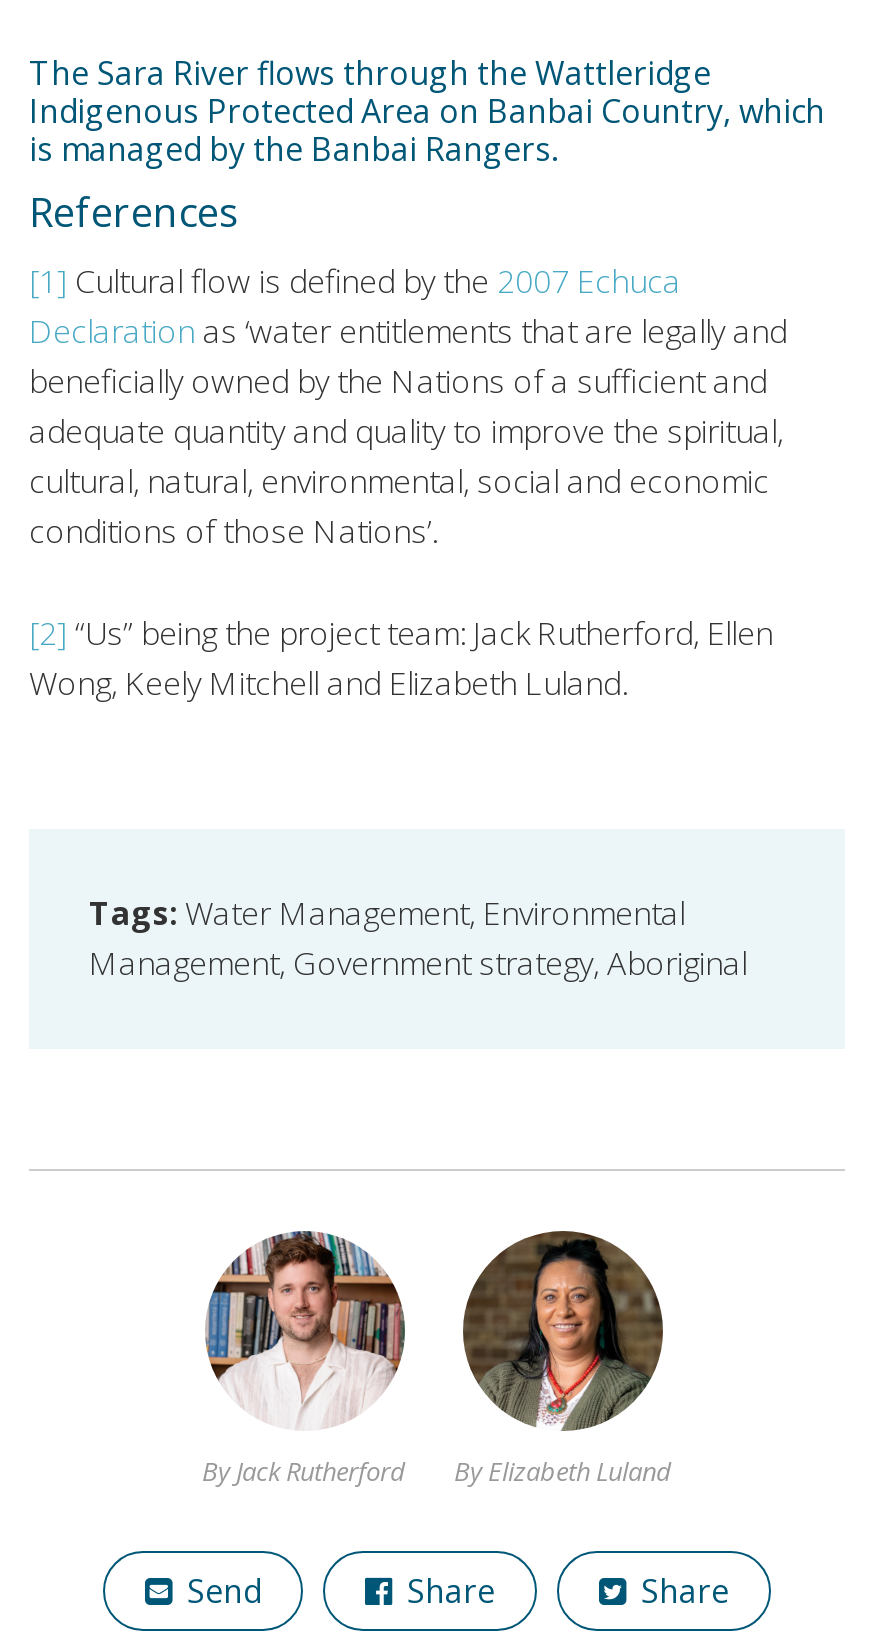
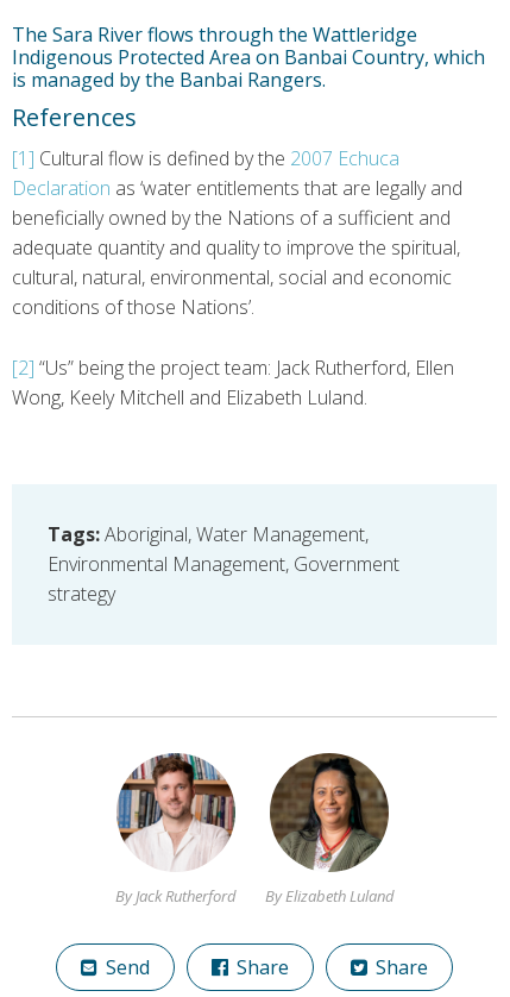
[89,891,747,985] Tags: Water Management, Environmental | Management, Government strategy, Aboriginal -> [48,521,399,607] Tags: Aboriginal, Water Management, | Environmental Management, Government | strategy

